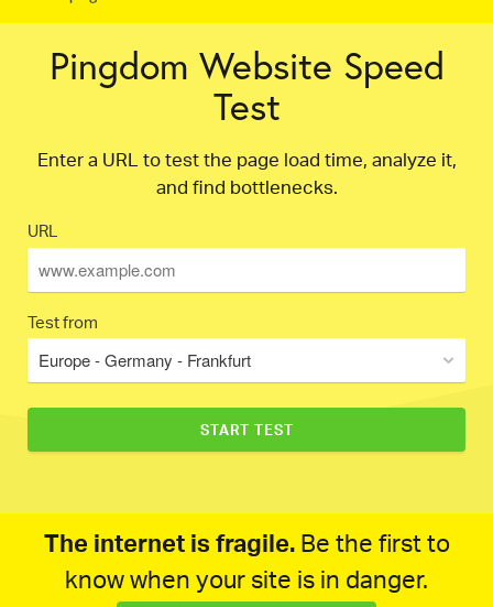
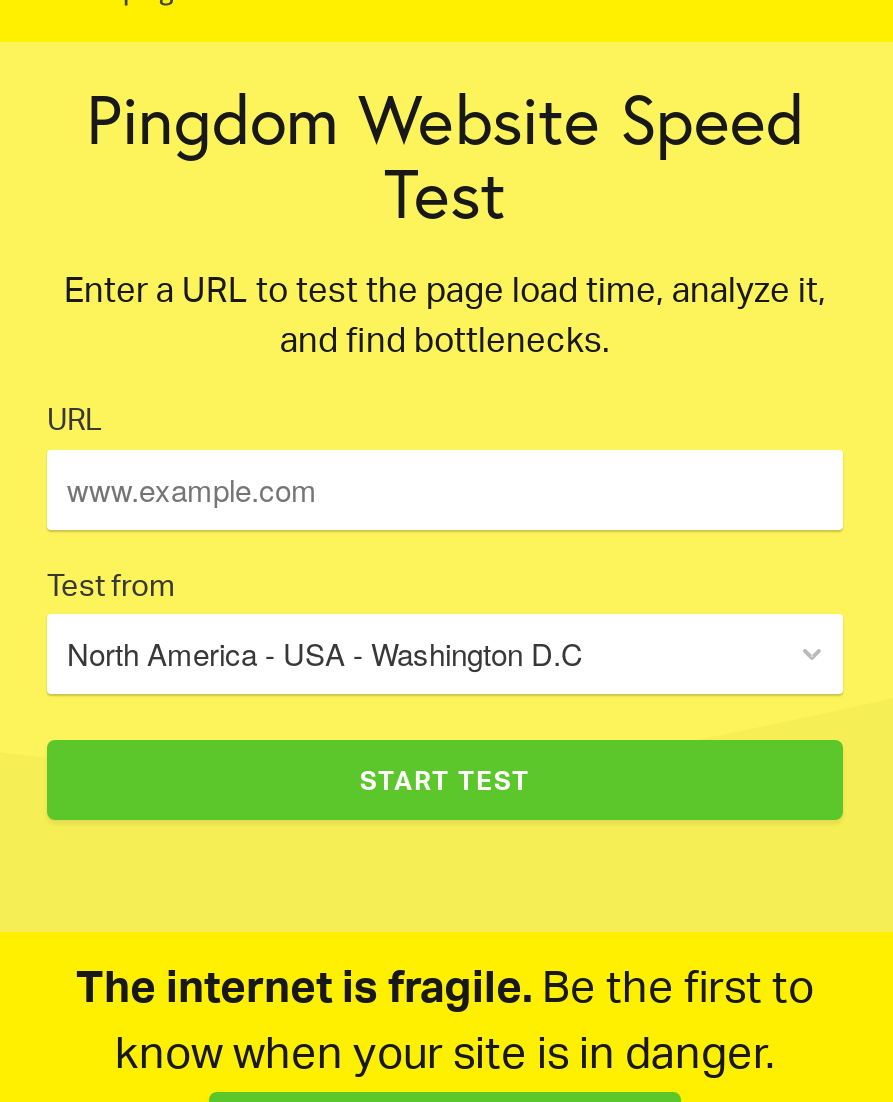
[39,349,251,372] Europe - Germany - Frankfurt -> [67,633,583,675] North America - USA - Washington D.C

